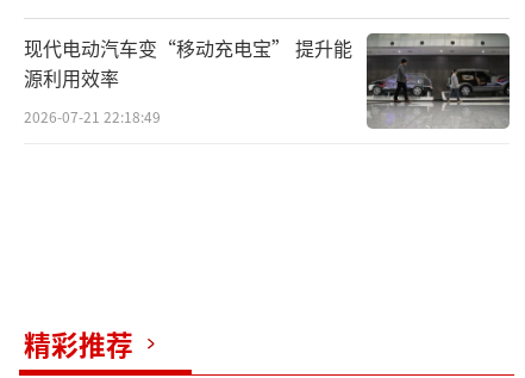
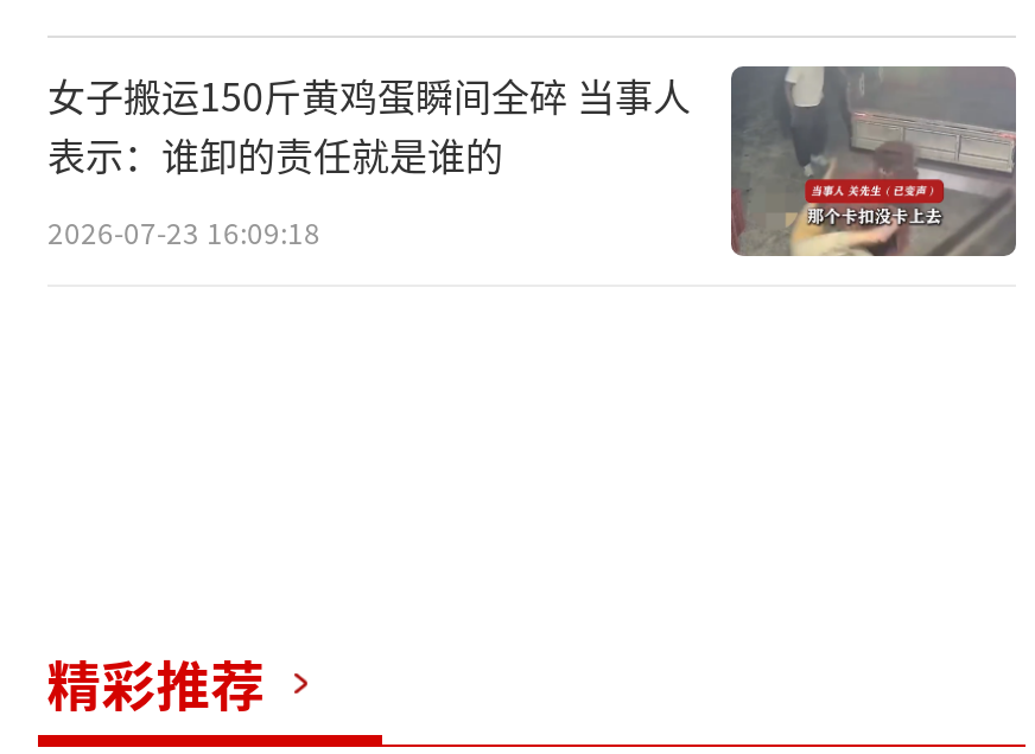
[24,33,510,129] [image] | 现代电动汽车变“移动充电宝” 提升能 | 源利用效率 -> [47,66,1018,256] [image] | 女子搬运150斤黄鸡蛋瞬间全碎 当事人 | 表示：谁卸的责任就是谁的
[24,107,161,127] 2026-07-21 22:18:49 -> [47,212,320,252] 2026-07-23 16:09:18

